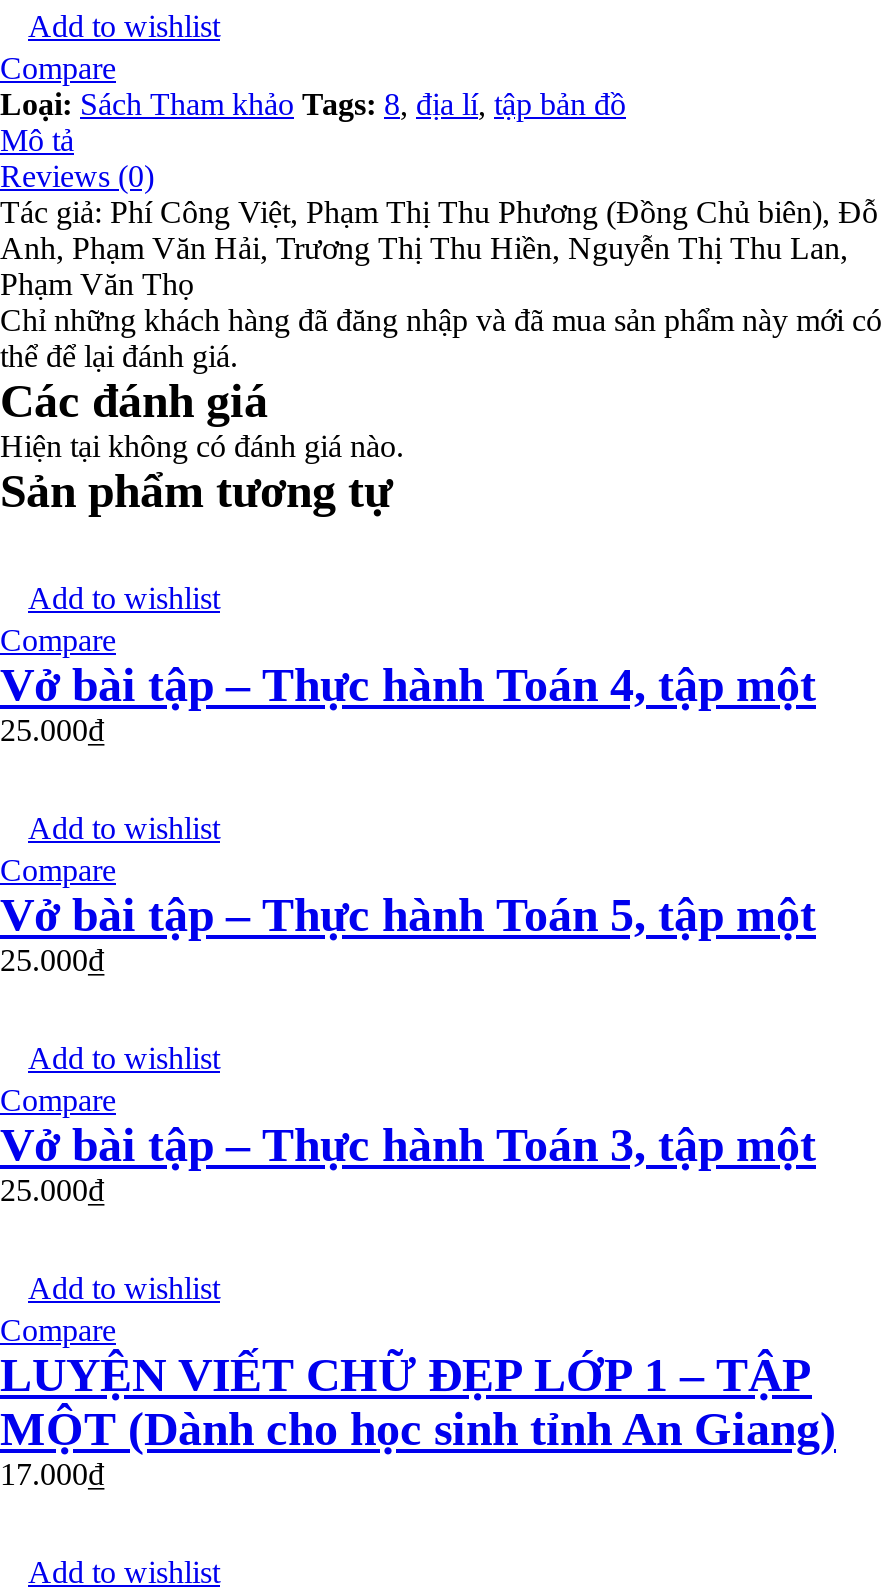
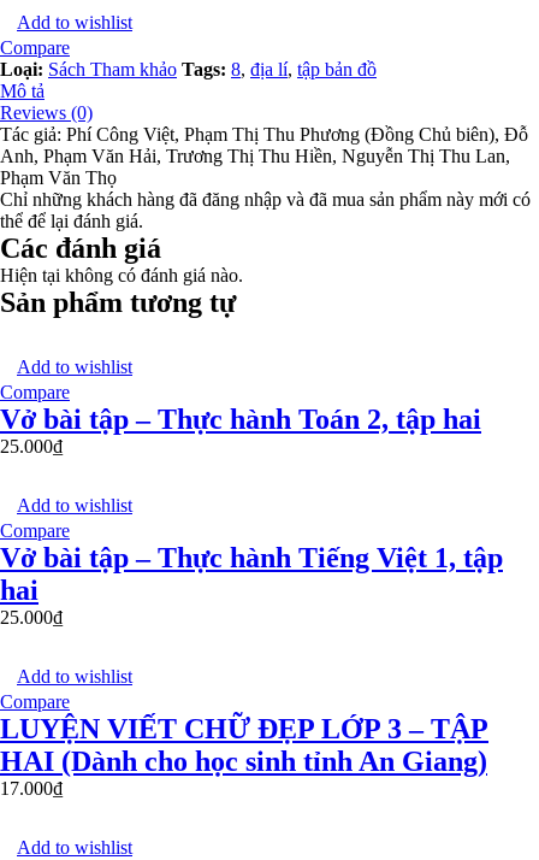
[0,659,816,711] Vở bài tập – Thực hành Toán 4, tập một -> [0,404,481,435] Vở bài tập – Thực hành Toán 2, tập hai
[0,889,816,941] Vở bài tập – Thực hành Toán 5, tập một -> [0,542,503,606] Vở bài tập – Thực hành Tiếng Việt 1, tập | hai
moved [0,943,220,1117] -> [0,607,132,712]: 25.000₫ | Add to wishlist | Compare
[0,1119,836,1455] Vở bài tập – Thực hành Toán 3, tập một | 25.000₫ | Add to wishlist | Compare | LUYỆN VIẾT CHỮ ĐẸP LỚP 1 – TẬP | MỘT (Dành cho học sinh tỉnh An Giang) -> [0,713,488,777] LUYỆN VIẾT CHỮ ĐẸP LỚP 3 – TẬP | HAI (Dành cho học sinh tỉnh An Giang)

